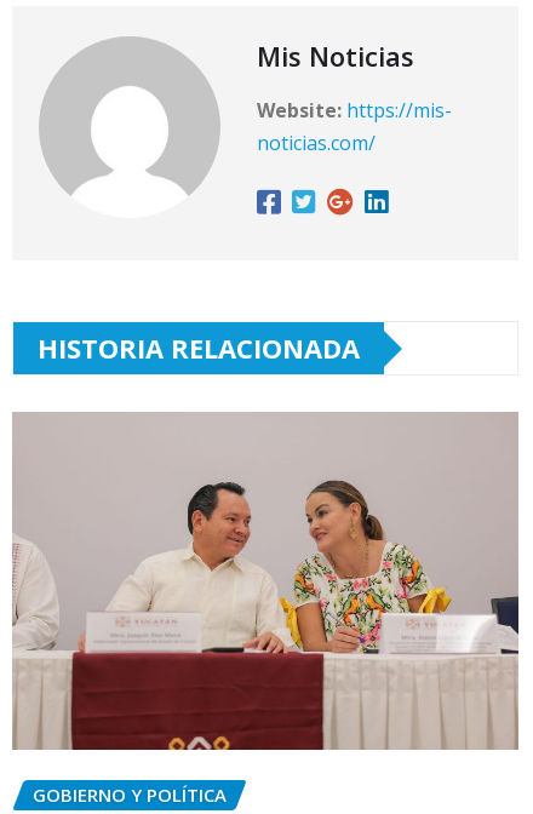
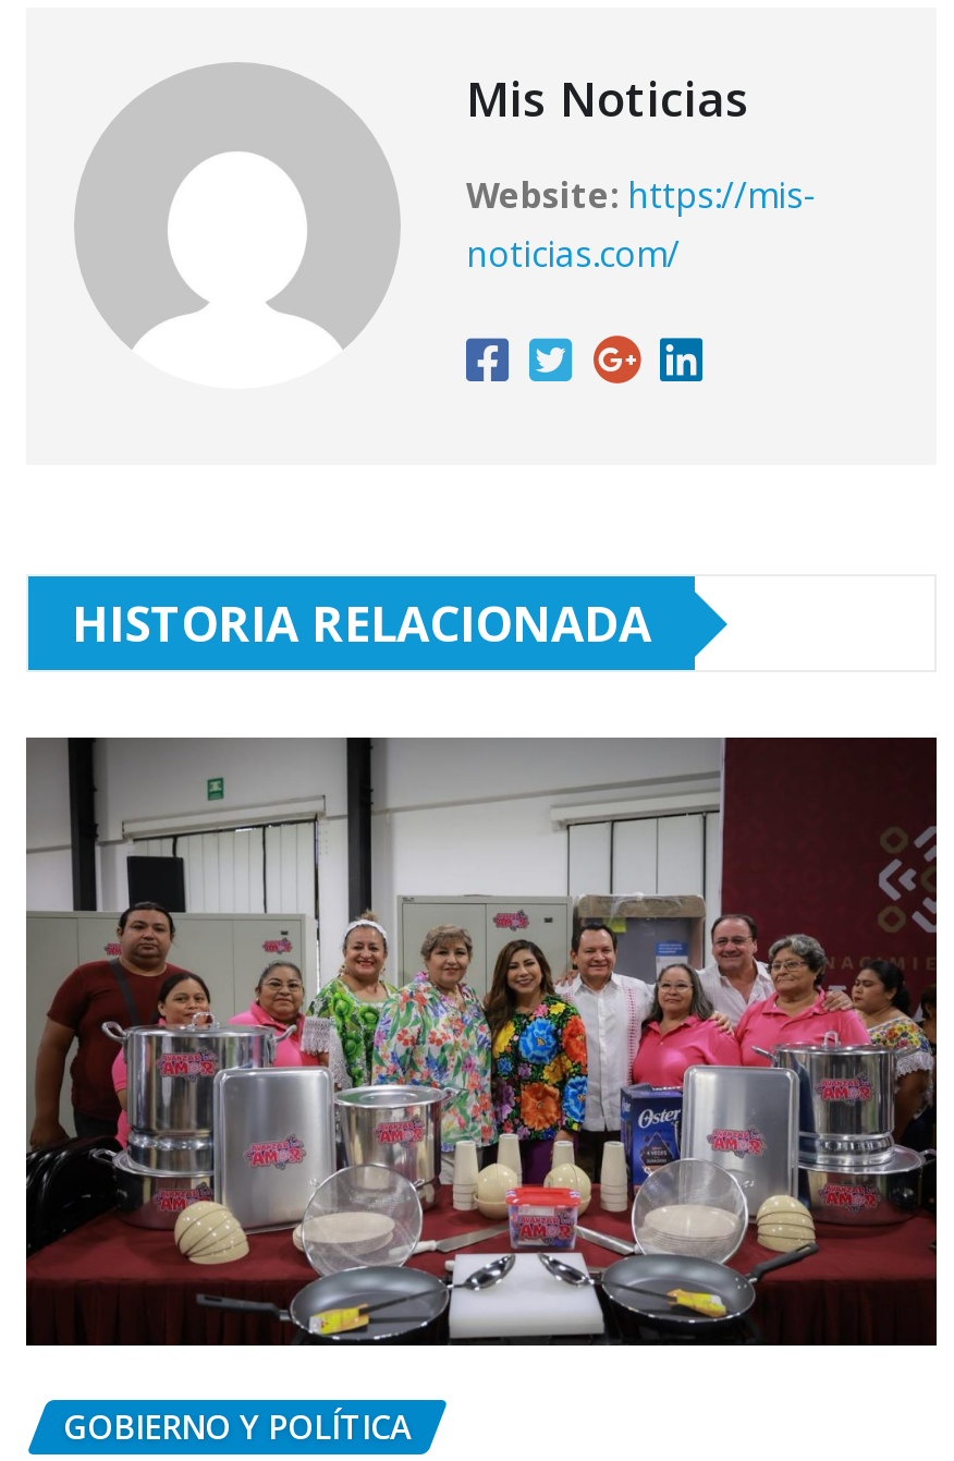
[12,412,520,751] [image] -> [24,735,939,1348] [image]

